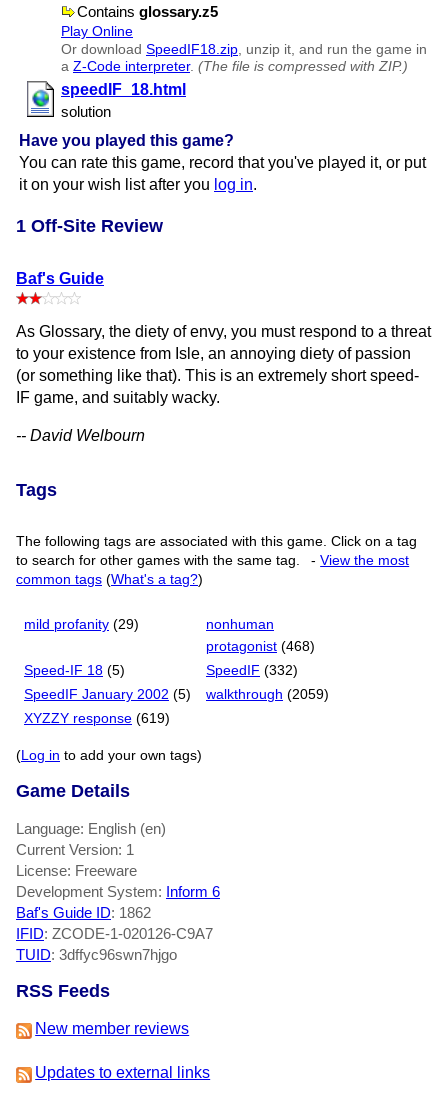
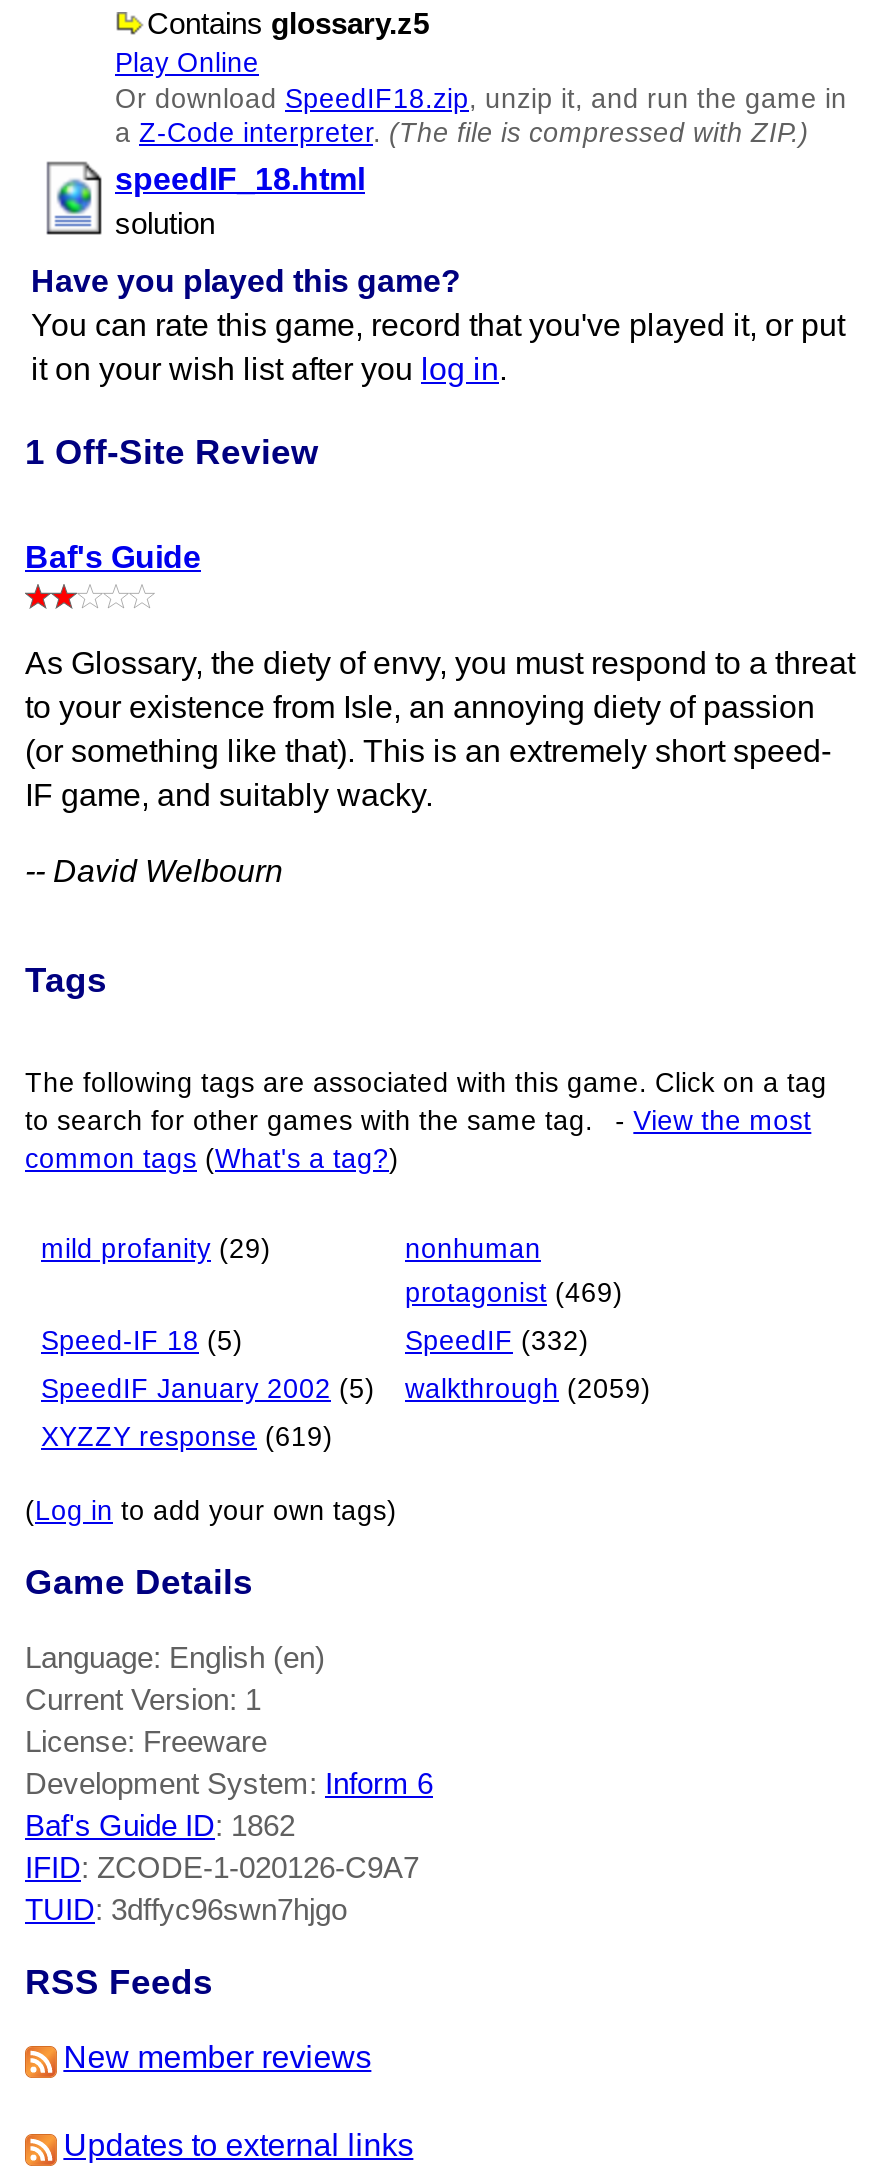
[206,639,315,654] protagonist (468) -> [405,1277,623,1307] protagonist (469)

